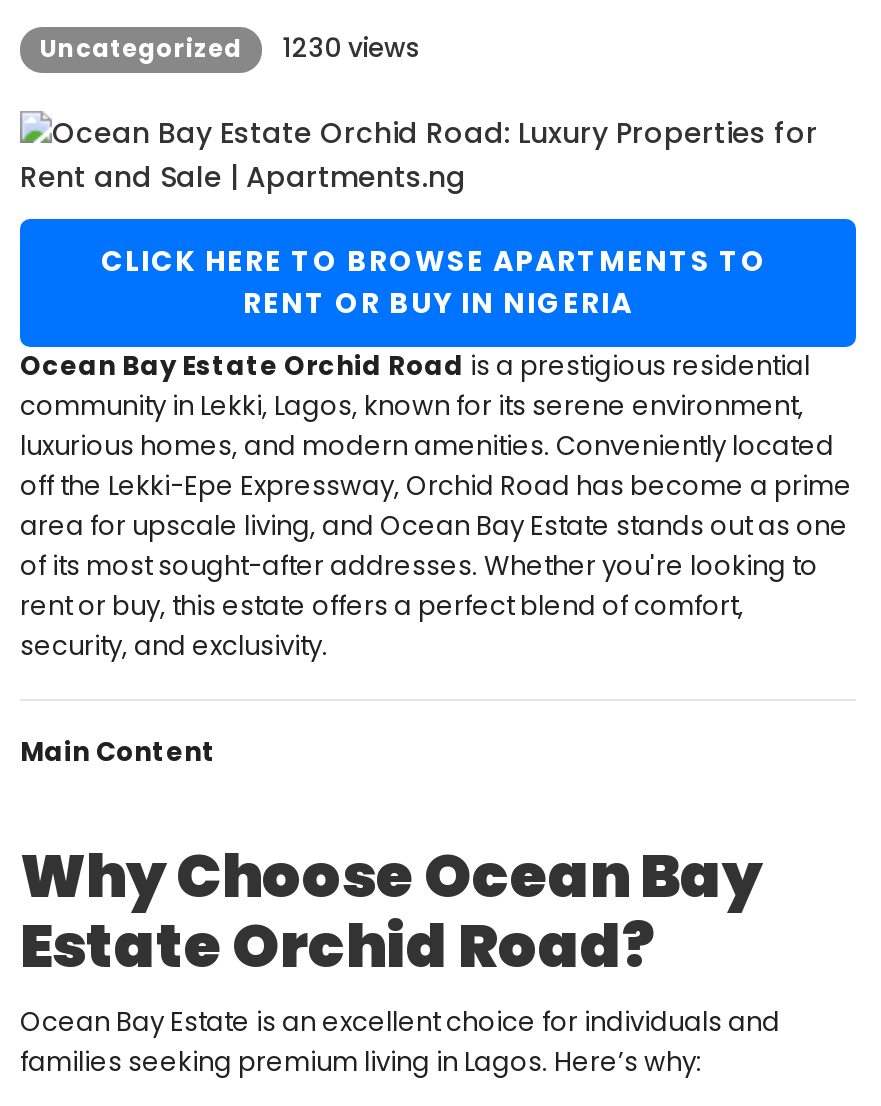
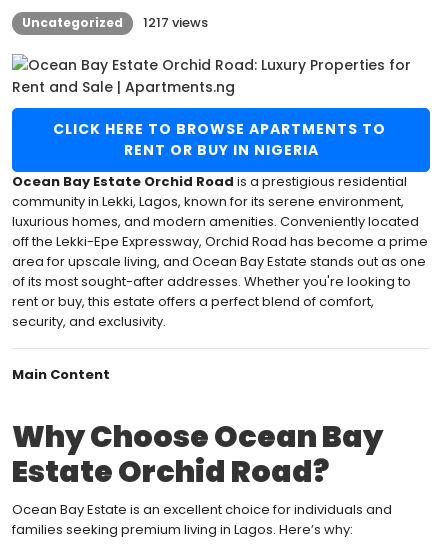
[40,29,420,67] Uncategorized 1230 views -> [22,13,208,32] Uncategorized 1217 views

